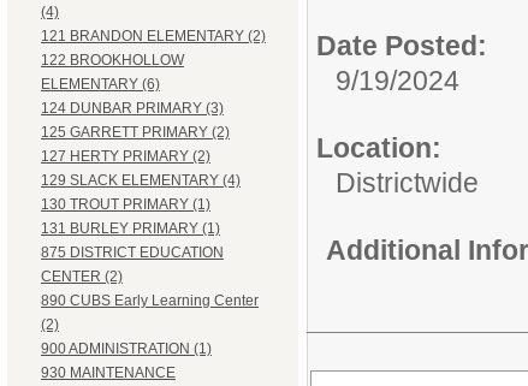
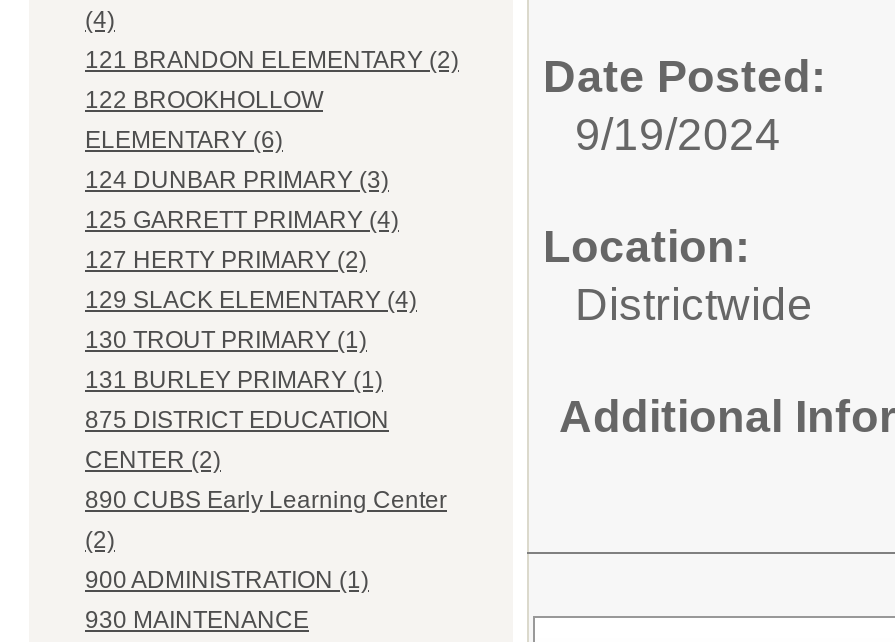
[41,124,230,141] 125 GARRETT PRIMARY (2) -> [85,207,399,235] 125 GARRETT PRIMARY (4)

